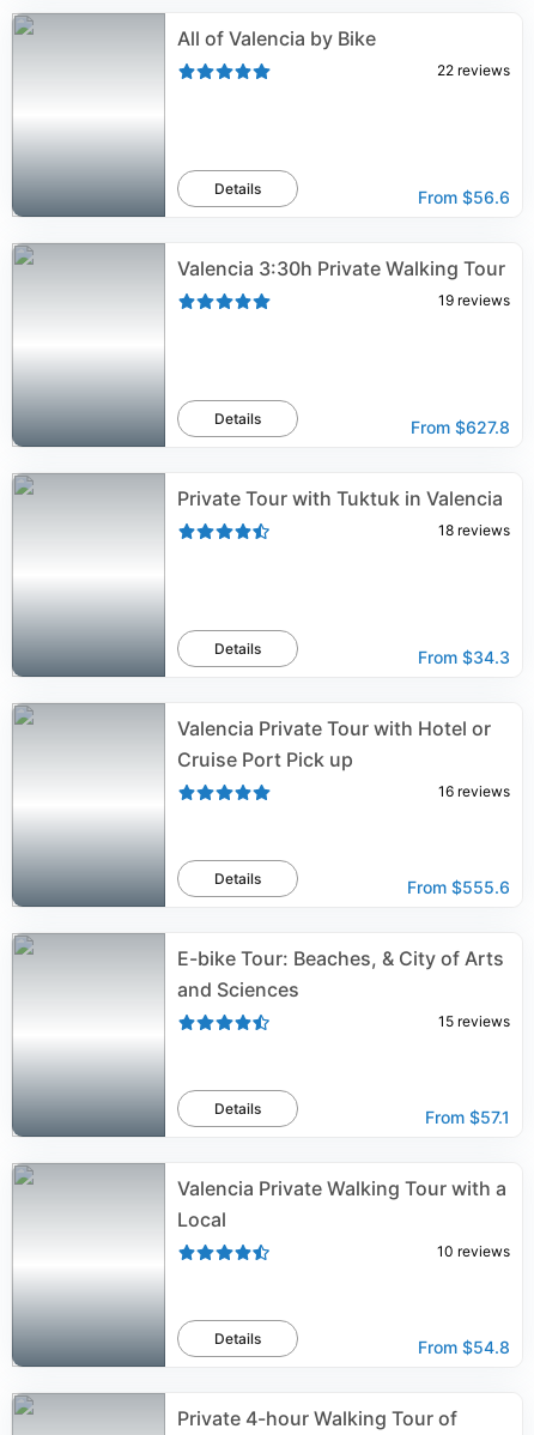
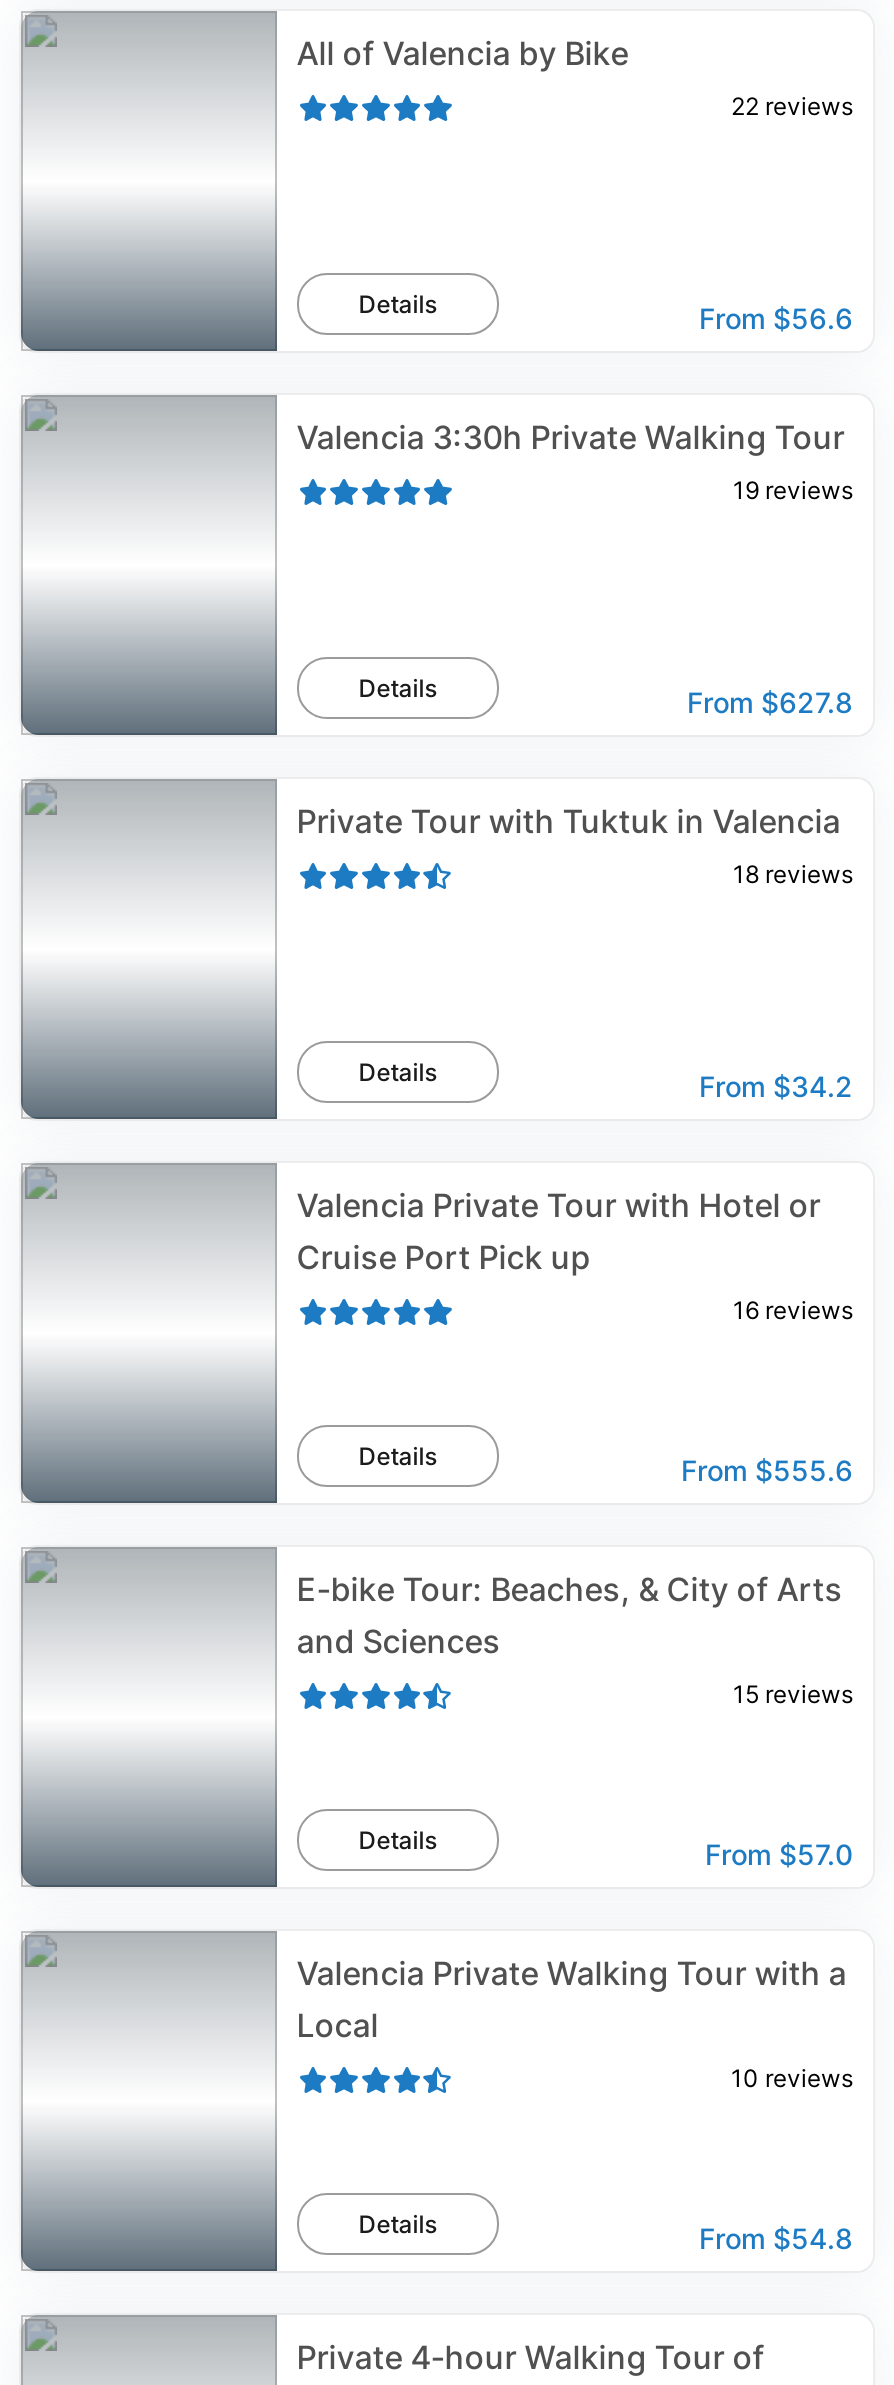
[418,647,510,667] From $34.3 -> [699,1069,853,1103] From $34.2
[425,1107,510,1127] From $57.1 -> [705,1837,853,1871] From $57.0

